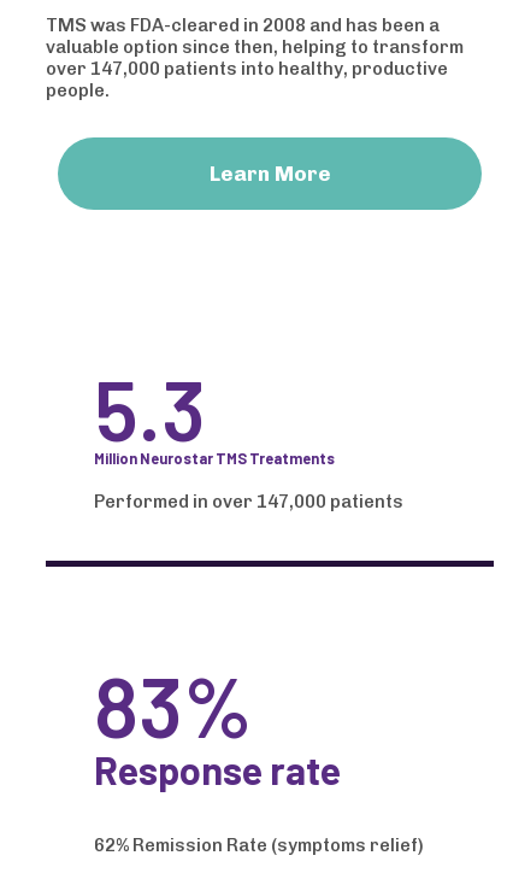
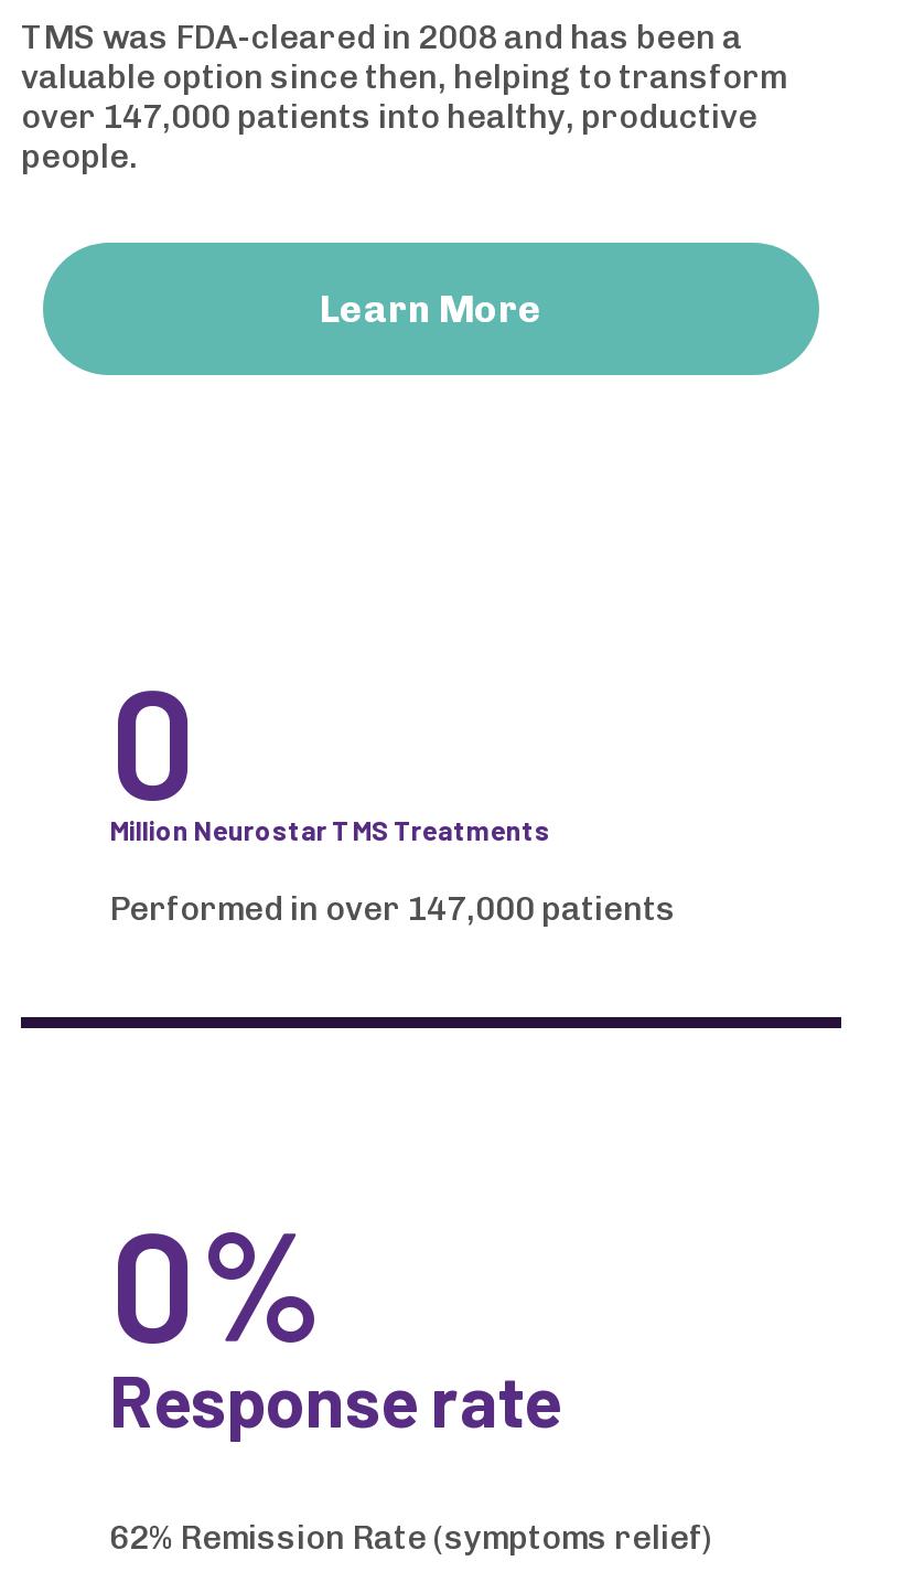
[94,358,335,467] 5.3 Million Neurostar TMS Treatments -> [109,647,550,845] 0 Million Neurostar TMS Treatments
[94,655,253,755] 83% -> [109,1189,325,1373] 0%

